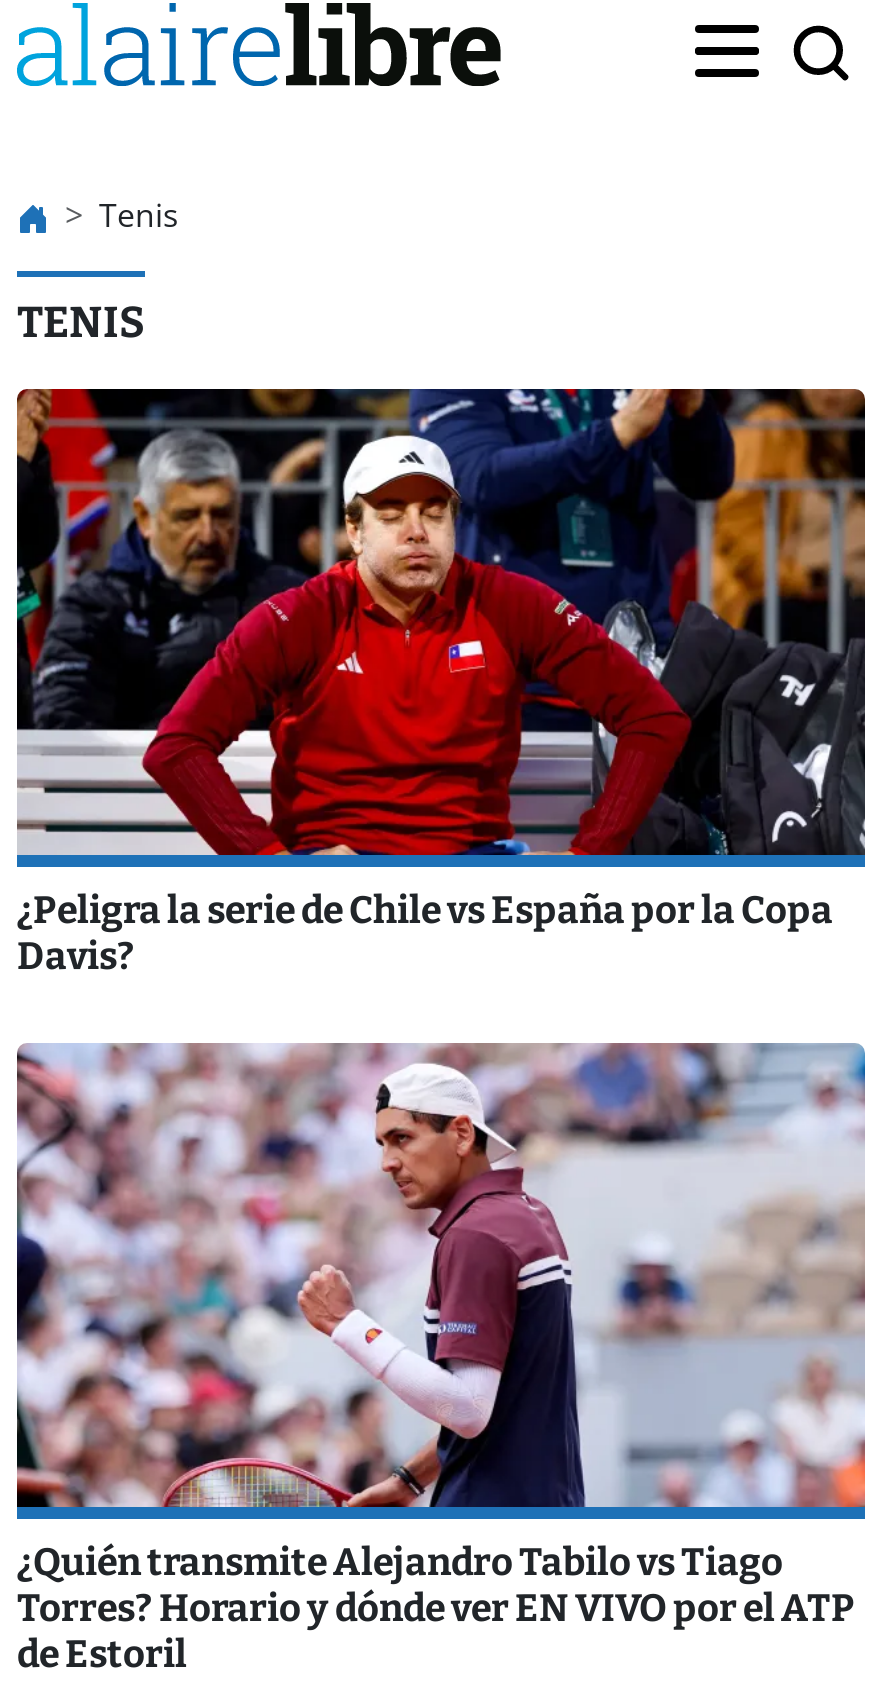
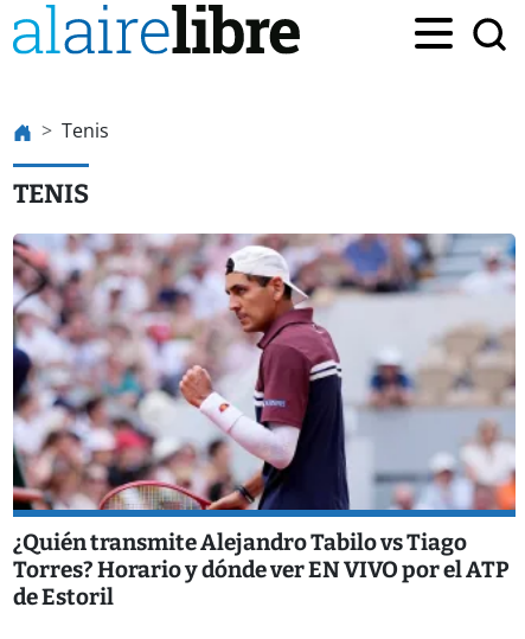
[15,387,867,978] [image] | ¿Peligra la serie de Chile vs España por la Copa | Davis? -> none

